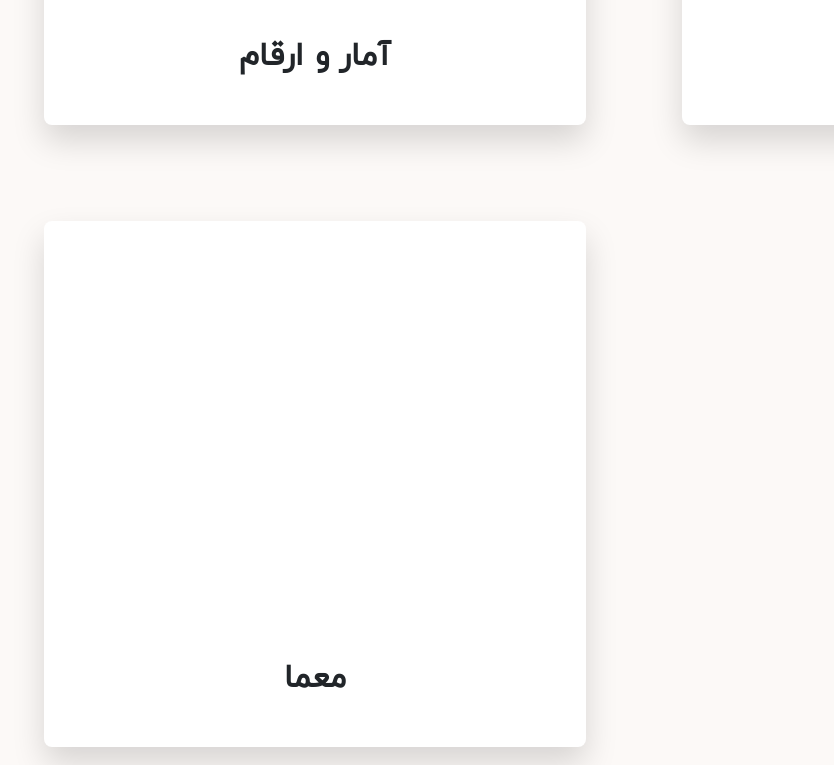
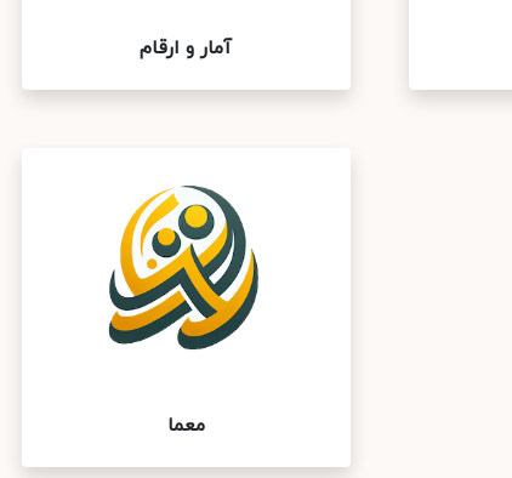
none -> [108,184,260,351] [image]

